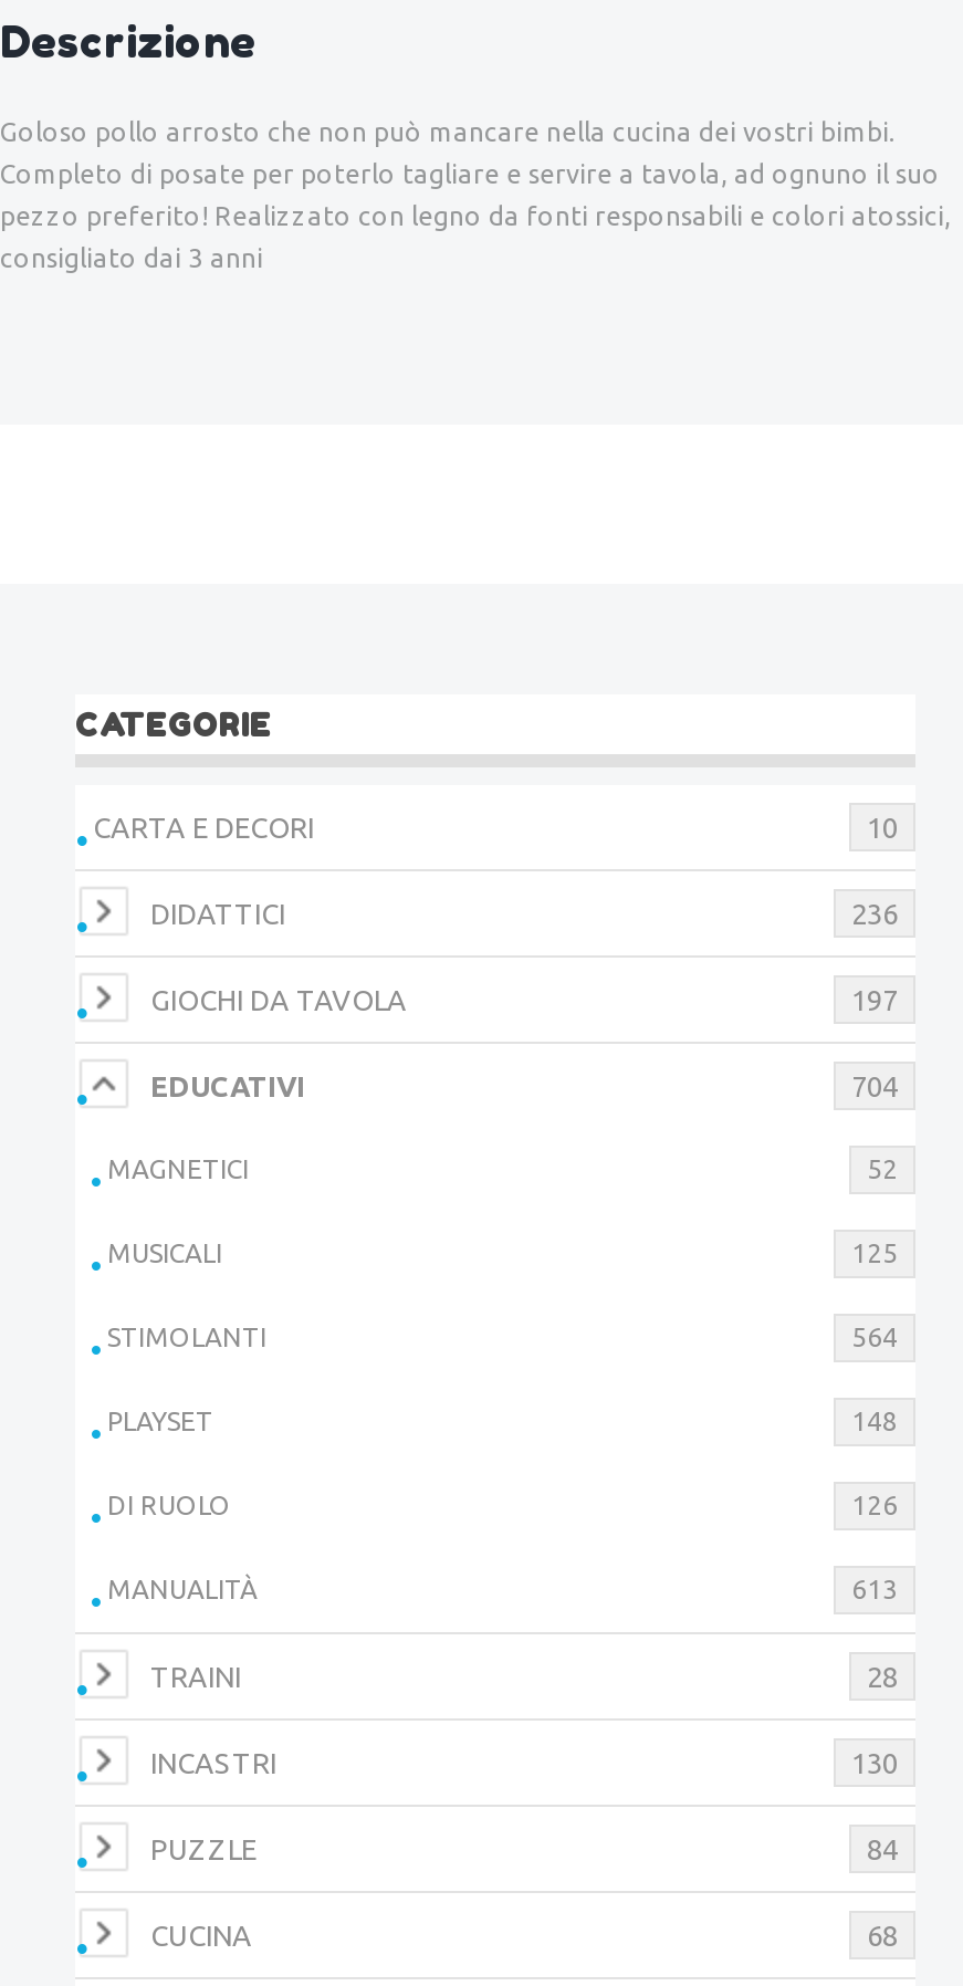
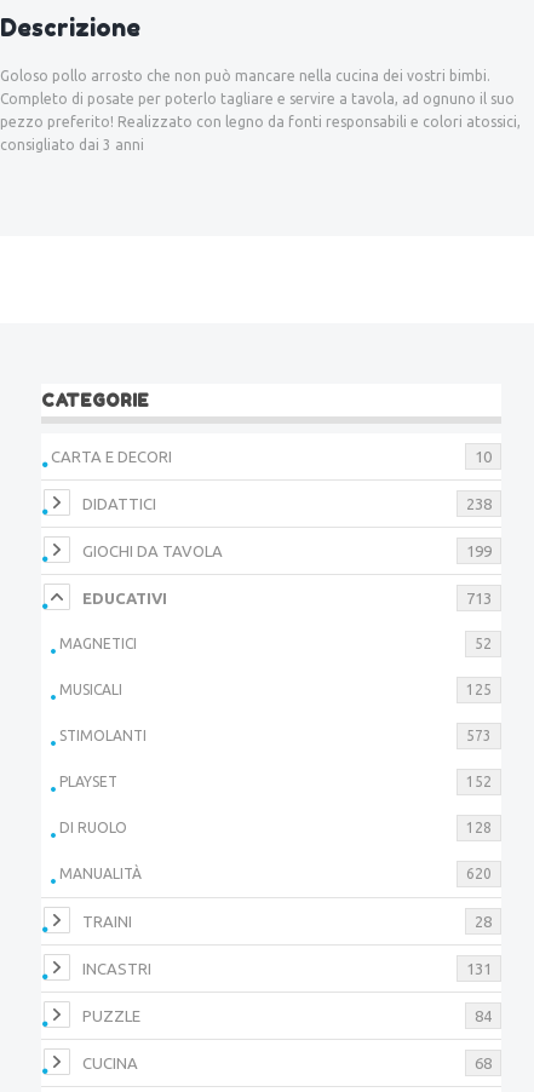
[851,897,898,928] 236 -> [466,495,492,512] 238
[851,983,898,1014] 197 -> [466,542,492,559] 199
[851,1070,898,1100] 704 -> [466,590,492,607] 713
[851,1322,898,1350] 564 -> [466,728,492,743] 573
[851,1406,898,1434] 148 -> [466,774,492,789] 152
[851,1490,898,1518] 126 -> [466,820,492,835] 128
[851,1574,898,1603] 613 -> [466,866,492,881] 620
[851,1746,898,1777] 130 -> [466,960,492,977] 131

